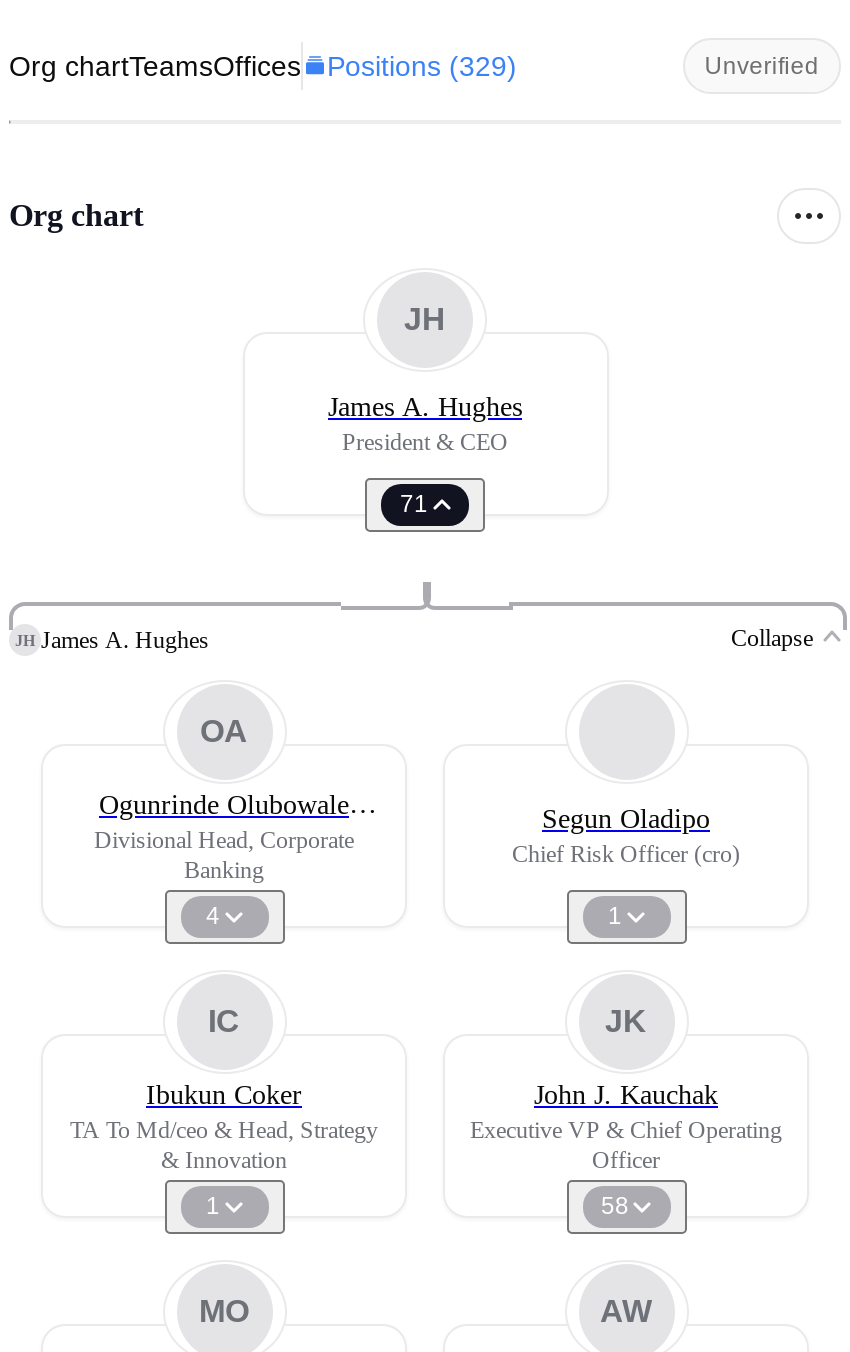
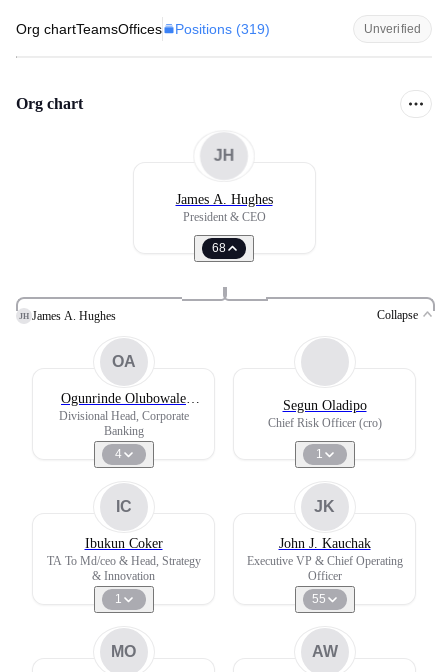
[9,50,517,82] Org chartTeamsOffices Positions (329) -> [16,21,270,37] Org chartTeamsOffices Positions (319)
[400,490,428,518] 71 -> [211,241,225,255] 68
[601,1192,629,1220] 58 -> [312,592,326,606] 55

